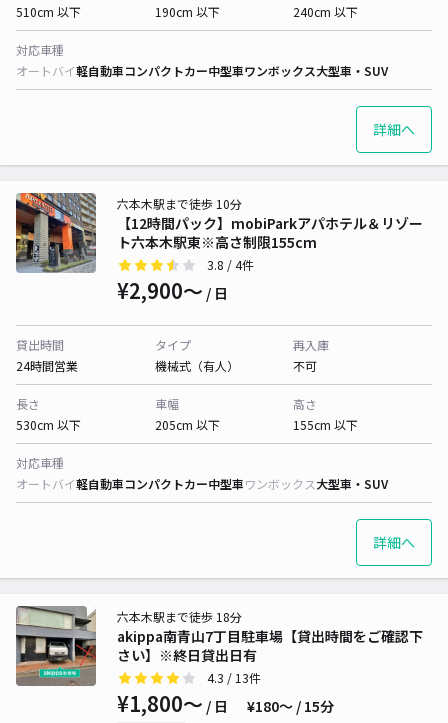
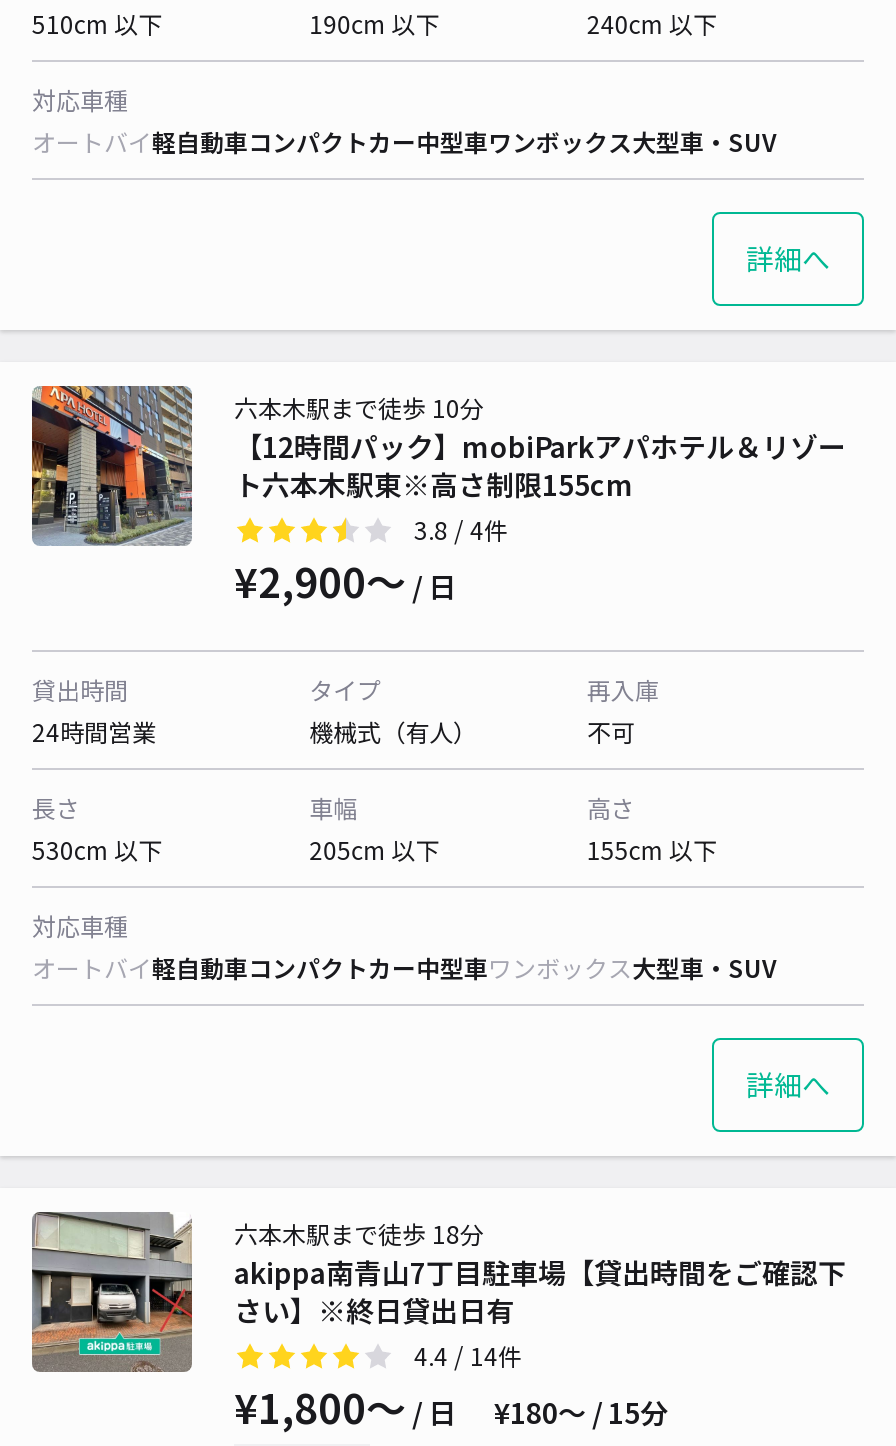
[207,669,261,686] 4.3 / 13件 -> [414,1338,522,1372] 4.4 / 14件

